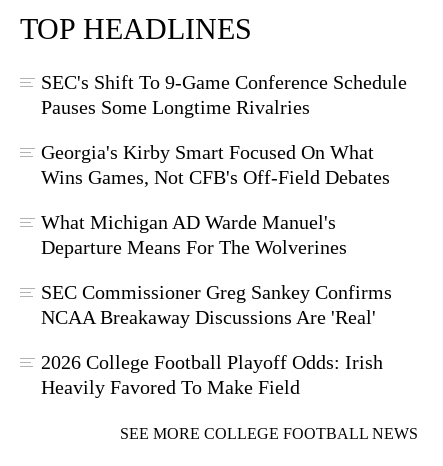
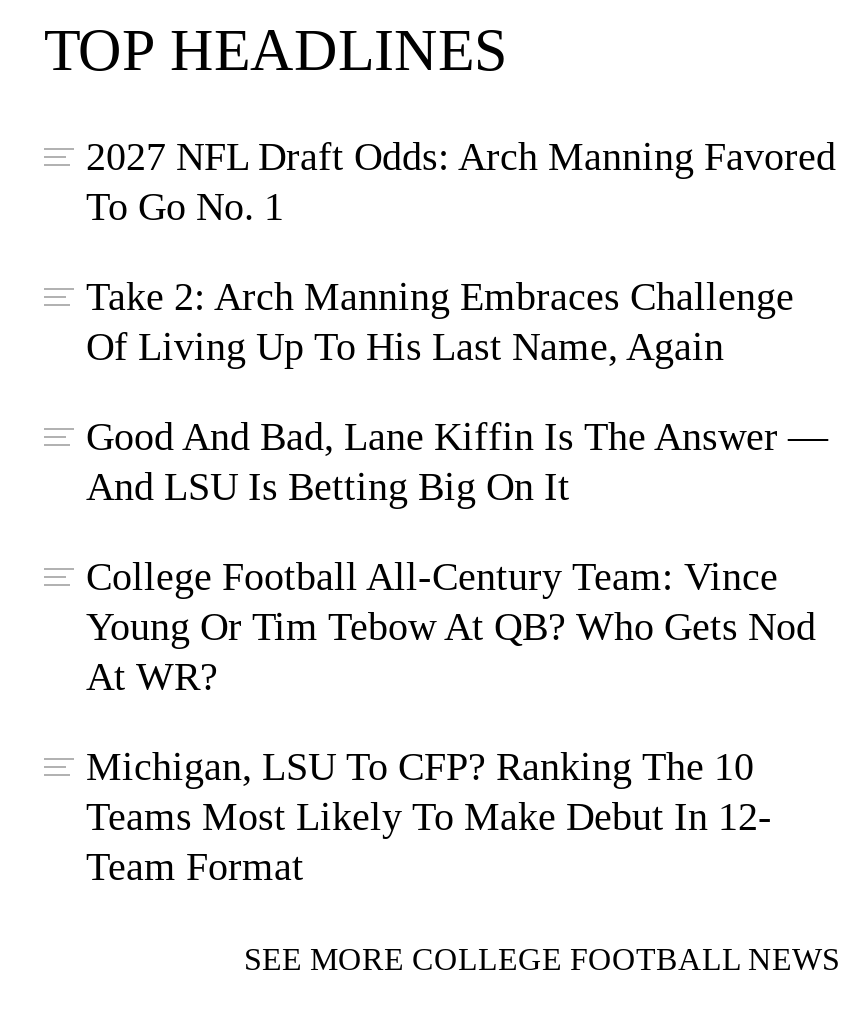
[41,71,407,118] SEC's Shift To 9-Game Conference Schedule | Pauses Some Longtime Rivalries -> [86,134,836,228] 2027 NFL Draft Odds: Arch Manning Favored | To Go No. 1
[41,141,390,188] Georgia's Kirby Smart Focused On What | Wins Games, Not CFB's Off-Field Debates -> [86,274,794,368] Take 2: Arch Manning Embraces Challenge | Of Living Up To His Last Name, Again
[41,211,347,258] What Michigan AD Warde Manuel's | Departure Means For The Wolverines -> [86,414,828,508] Good And Bad, Lane Kiffin Is The Answer — | And LSU Is Betting Big On It
[41,281,392,328] SEC Commissioner Greg Sankey Confirms | NCAA Breakaway Discussions Are 'Real' -> [86,554,816,698] College Football All-Century Team: Vince | Young Or Tim Tebow At QB? Who Gets Nod | At WR?
[41,351,383,398] 2026 College Football Playoff Odds: Irish | Heavily Favored To Make Field -> [86,744,772,888] Michigan, LSU To CFP? Ranking The 10 | Teams Most Likely To Make Debut In 12- | Team Format

